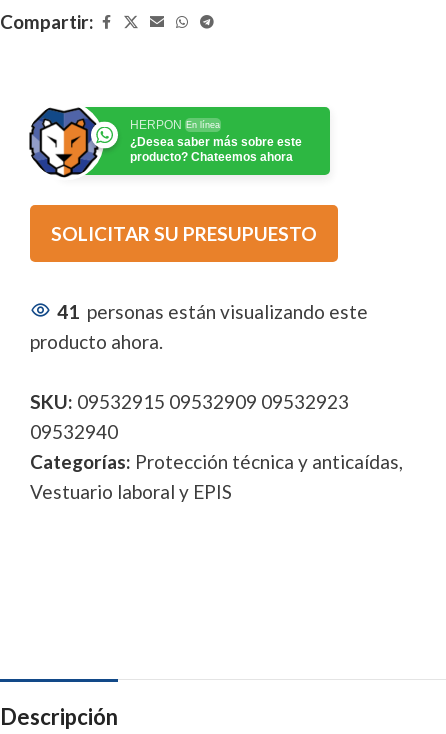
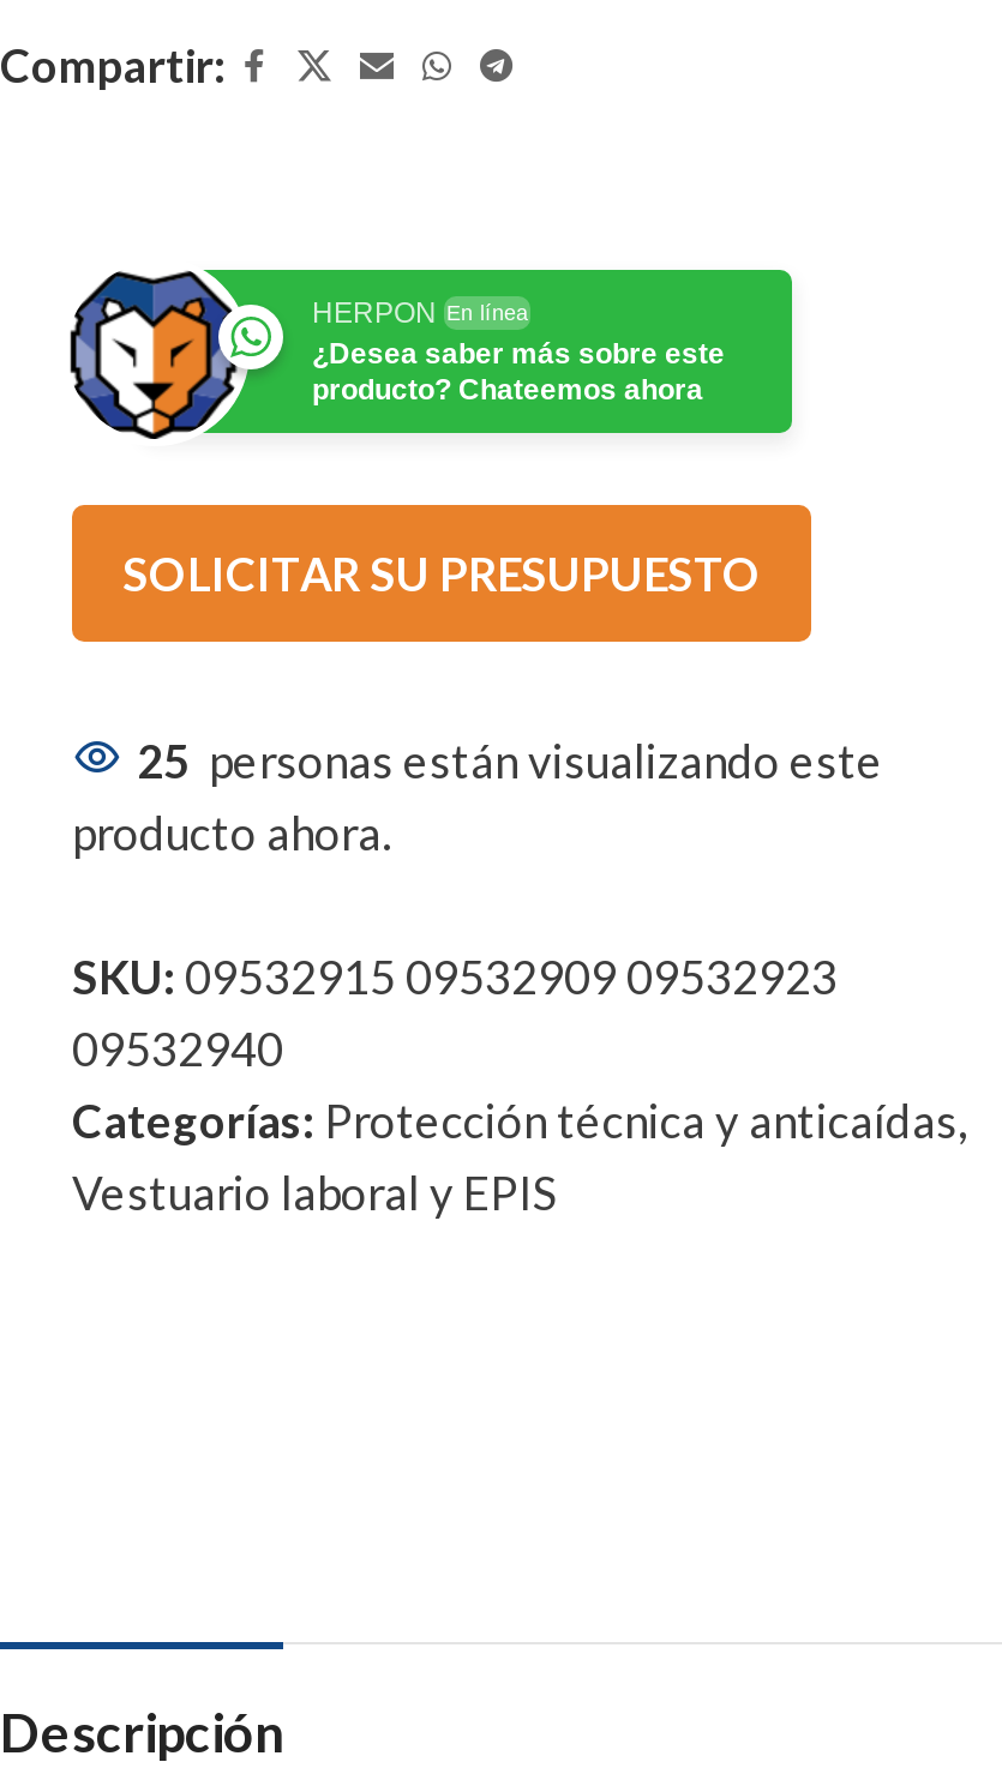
[57,300,368,323] 41 personas están visualizando este -> [137,733,883,788] 25 personas están visualizando este

